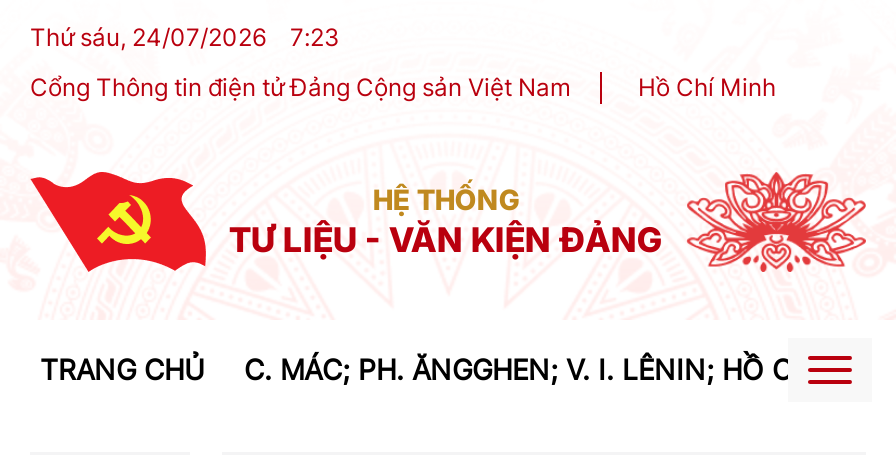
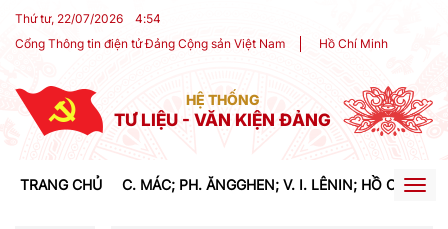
[30,22,266,52] Thứ sáu, 24/07/2026 -> [15,11,123,26] Thứ tư, 22/07/2026
[290,22,340,52] 7:23 -> [135,11,161,26] 4:54

